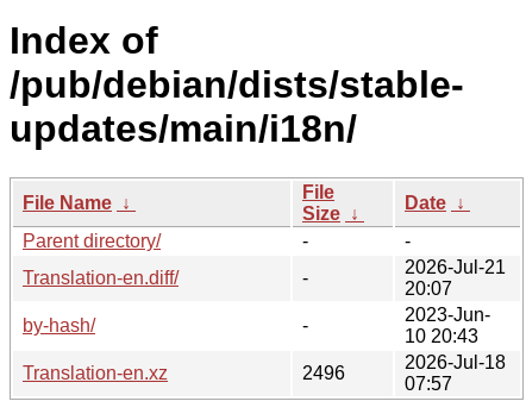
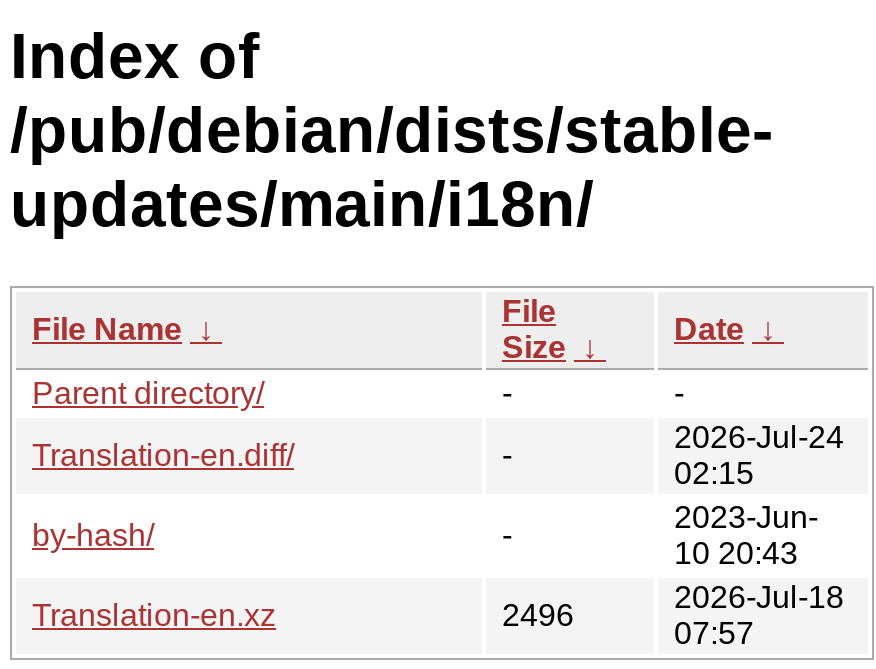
[405,257,506,299] 2026-Jul-21 | 20:07 -> [674,420,844,490] 2026-Jul-24 | 02:15

